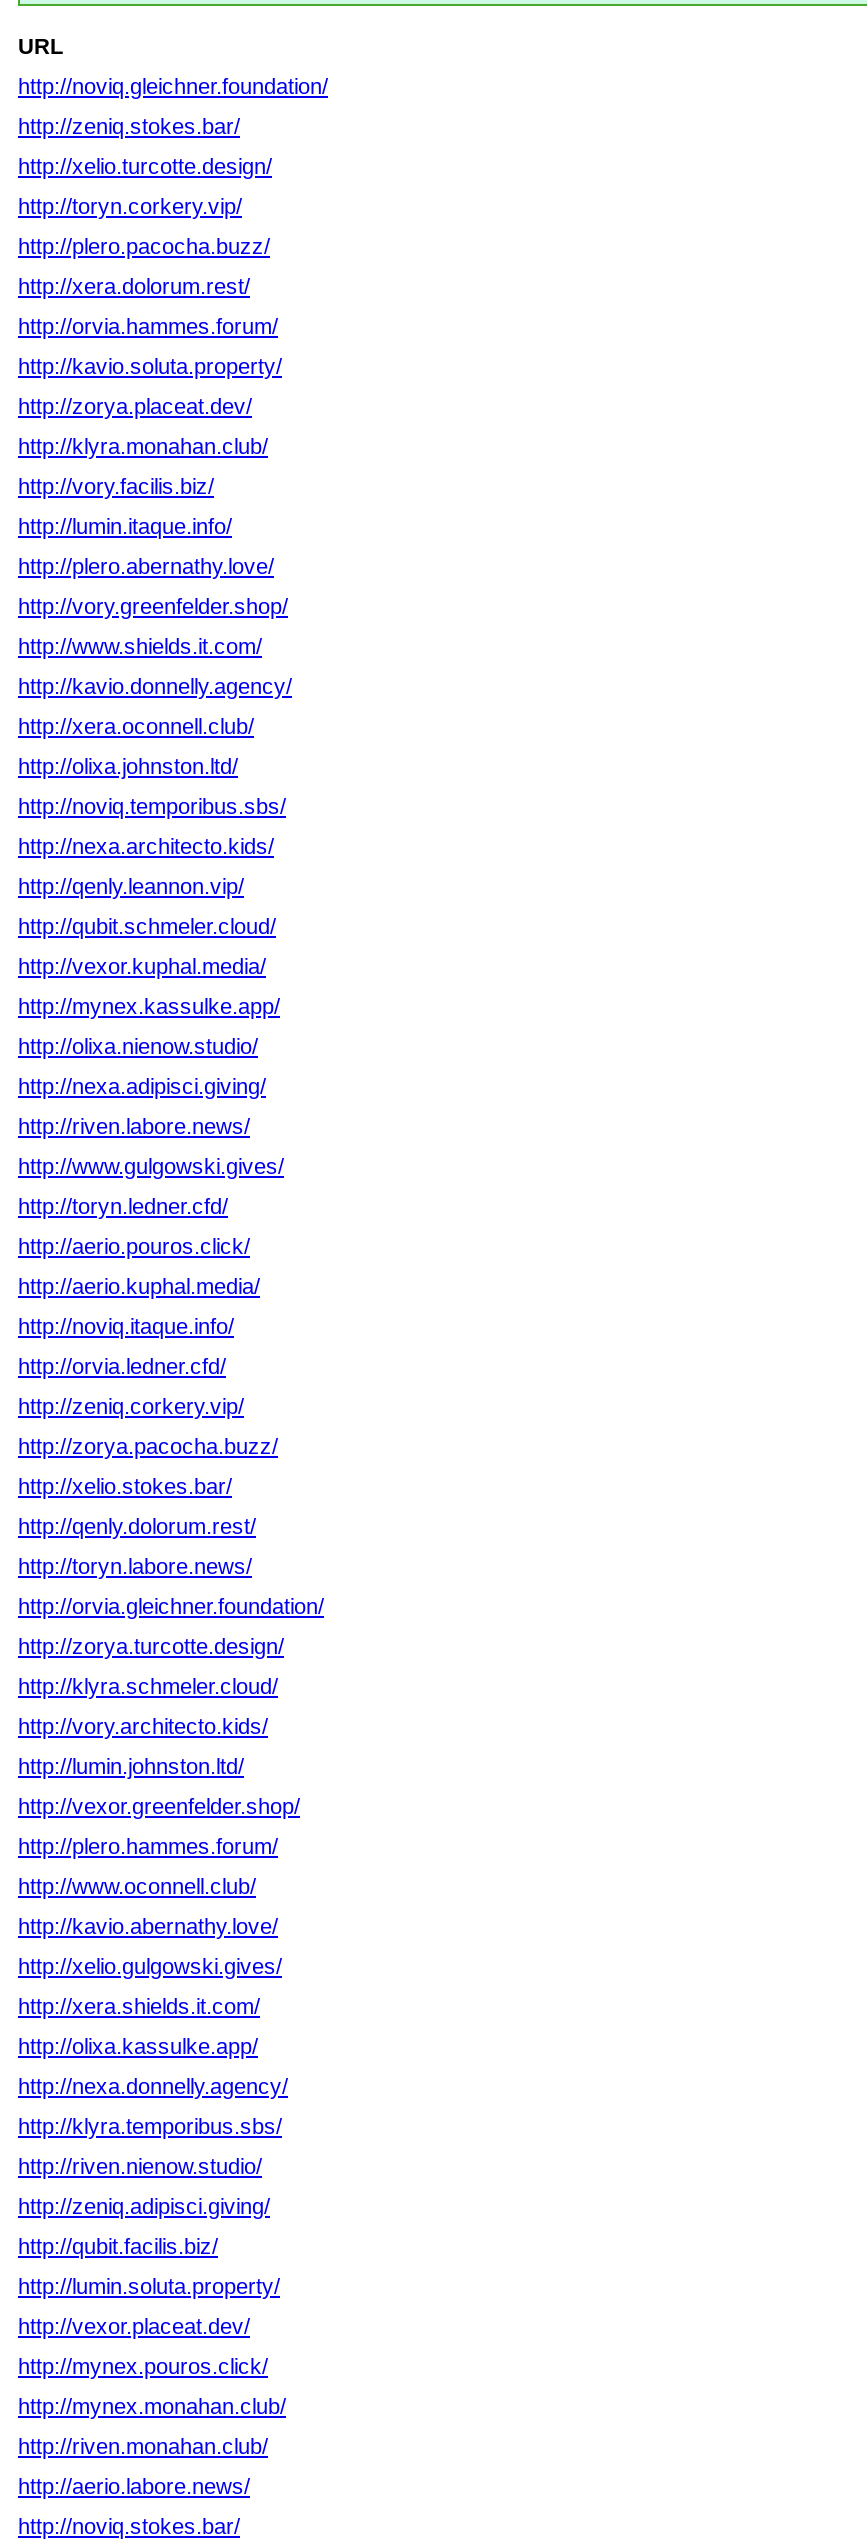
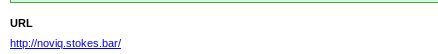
[18,74,328,2498] http://noviq.gleichner.foundation/ | http://zeniq.stokes.bar/ | http://xelio.turcotte.design/ | http://toryn.corkery.vip/ | http://plero.pacocha.buzz/ | http://xera.dolorum.rest/ | http://orvia.hammes.forum/ | http://kavio.soluta.property/ | http://zorya.placeat.dev/ | http://klyra.monahan.club/ | http://vory.facilis.biz/ | http://lumin.itaque.info/ | http://plero.abernathy.love/ | http://vory.greenfelder.shop/ | http://www.shields.it.com/ | http://kavio.donnelly.agency/ | http://xera.oconnell.club/ | http://olixa.johnston.ltd/ | http://noviq.temporibus.sbs/ | http://nexa.architecto.kids/ | http://qenly.leannon.vip/ | http://qubit.schmeler.cloud/ | http://vexor.kuphal.media/ | http://mynex.kassulke.app/ | http://olixa.nienow.studio/ | http://nexa.adipisci.giving/ | http://riven.labore.news/ | http://www.gulgowski.gives/ | http://toryn.ledner.cfd/ | http://aerio.pouros.click/ | http://aerio.kuphal.media/ | http://noviq.itaque.info/ | http://orvia.ledner.cfd/ | http://zeniq.corkery.vip/ | http://zorya.pacocha.buzz/ | http://xelio.stokes.bar/ | http://qenly.dolorum.rest/ | http://toryn.labore.news/ | http://orvia.gleichner.foundation/ | http://zorya.turcotte.design/ | http://klyra.schmeler.cloud/ | http://vory.architecto.kids/ | http://lumin.johnston.ltd/ | http://vexor.greenfelder.shop/ | http://plero.hammes.forum/ | http://www.oconnell.club/ | http://kavio.abernathy.love/ | http://xelio.gulgowski.gives/ | http://xera.shields.it.com/ | http://olixa.kassulke.app/ | http://nexa.donnelly.agency/ | http://klyra.temporibus.sbs/ | http://riven.nienow.studio/ | http://zeniq.adipisci.giving/ | http://qubit.facilis.biz/ | http://lumin.soluta.property/ | http://vexor.placeat.dev/ | http://mynex.pouros.click/ | http://mynex.monahan.club/ | http://riven.monahan.club/ | http://aerio.labore.news/ -> none

